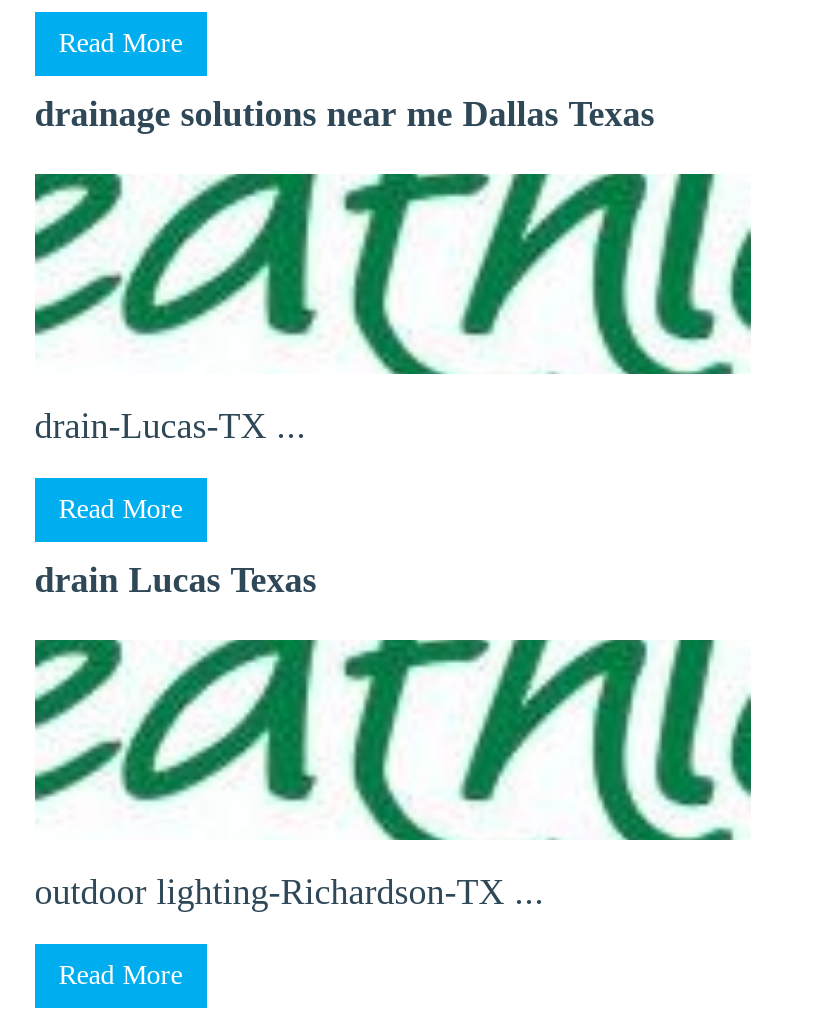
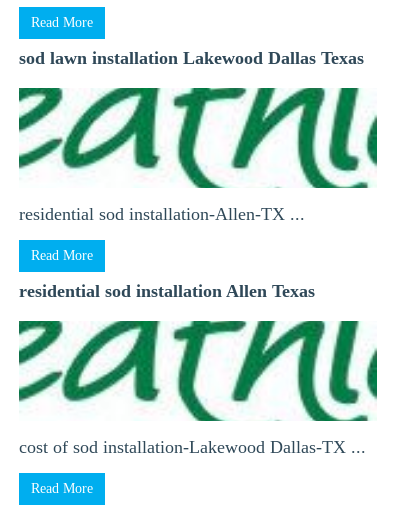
[35,94,655,134] drainage solutions near me Dallas Texas -> [19,48,364,68] sod lawn installation Lakewood Dallas Texas
[35,406,307,446] drain-Lucas-TX ... -> [19,204,305,224] residential sod installation-Allen-TX ...
[35,560,317,600] drain Lucas Texas -> [19,281,315,301] residential sod installation Allen Texas
[35,872,545,912] outdoor lighting-Richardson-TX ... -> [19,437,366,457] cost of sod installation-Lakewood Dallas-TX ...

